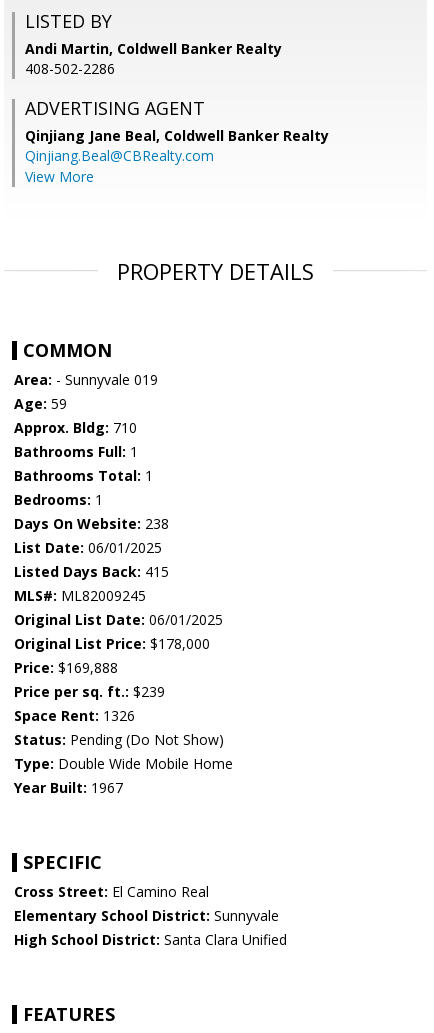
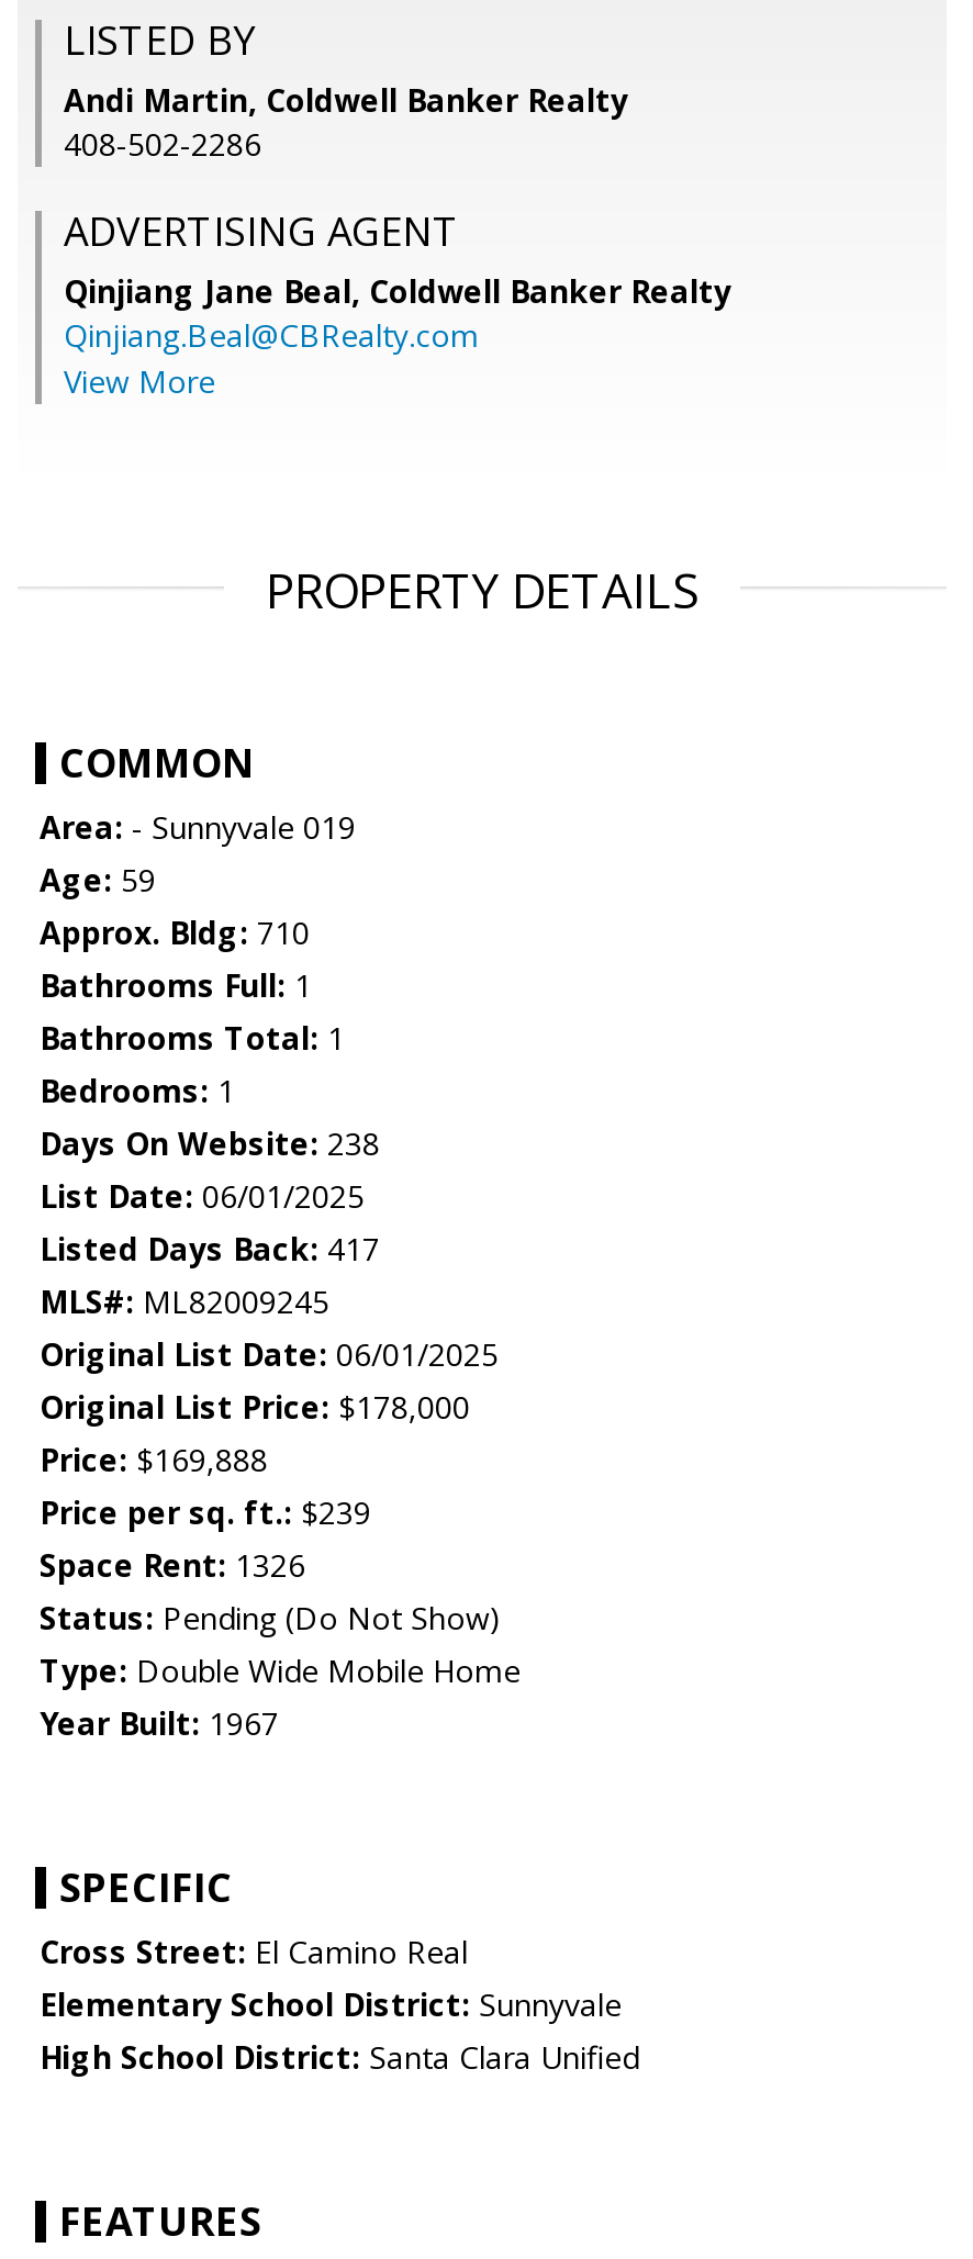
[14,562,169,581] Listed Days Back: 415 -> [40,1229,380,1271] Listed Days Back: 417

